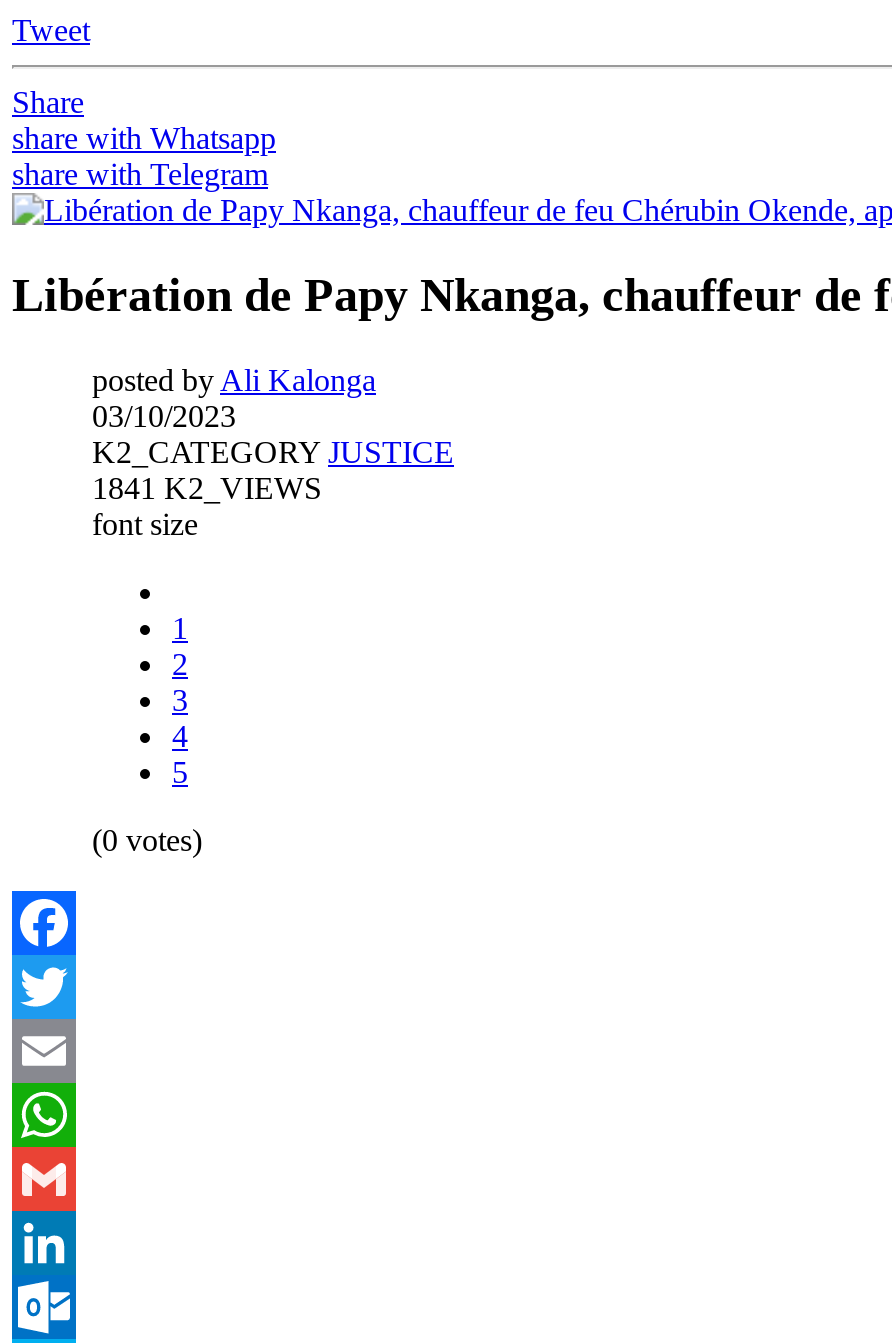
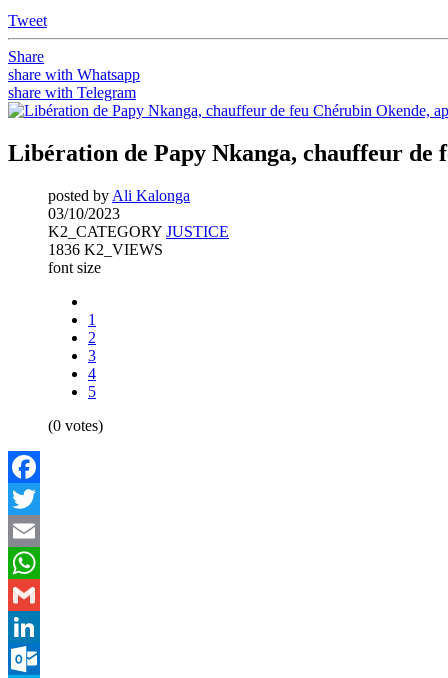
[92,470,322,504] 1841 K2_VIEWS -> [48,241,163,258] 1836 K2_VIEWS

